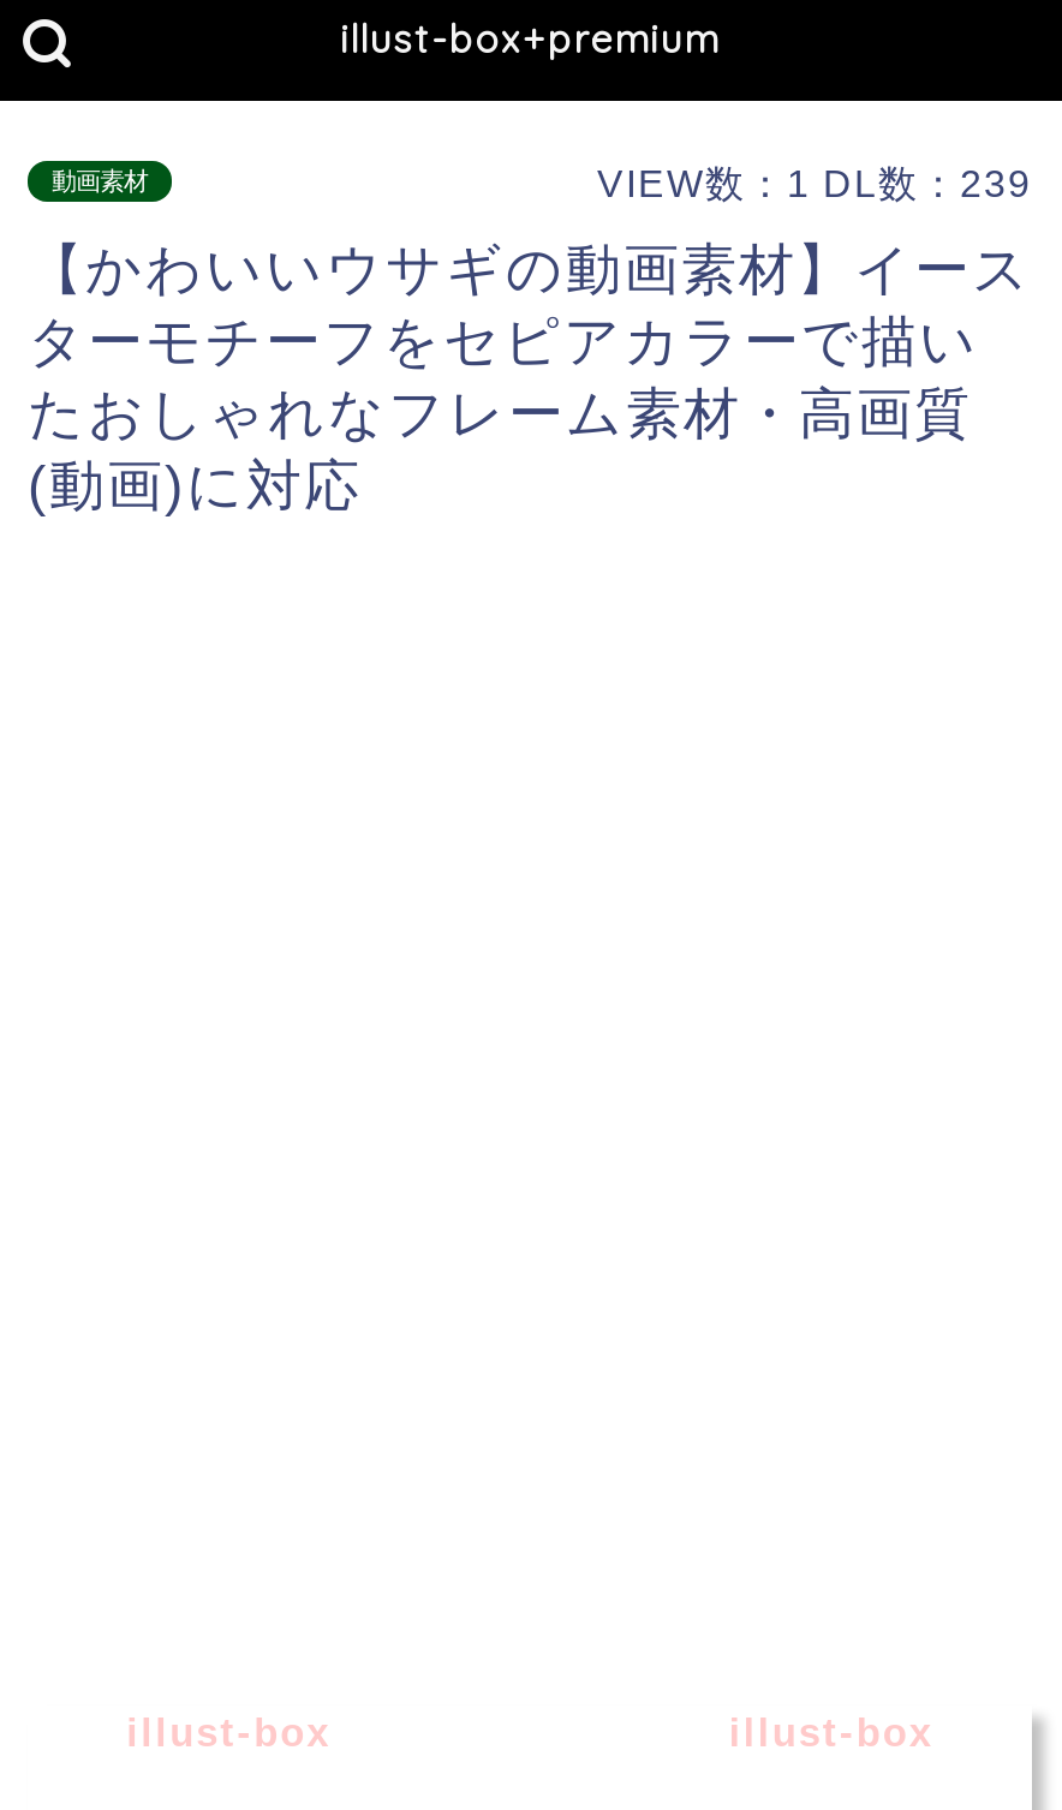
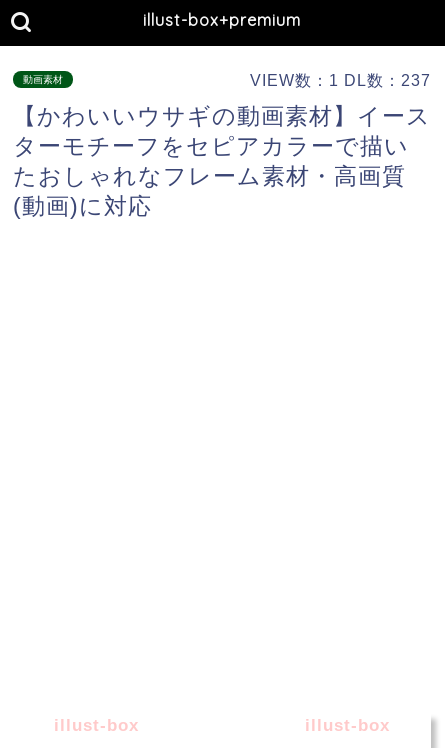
[597,163,1032,204] VIEW数：1 DL数：239 -> [250,72,431,89] VIEW数：1 DL数：237

